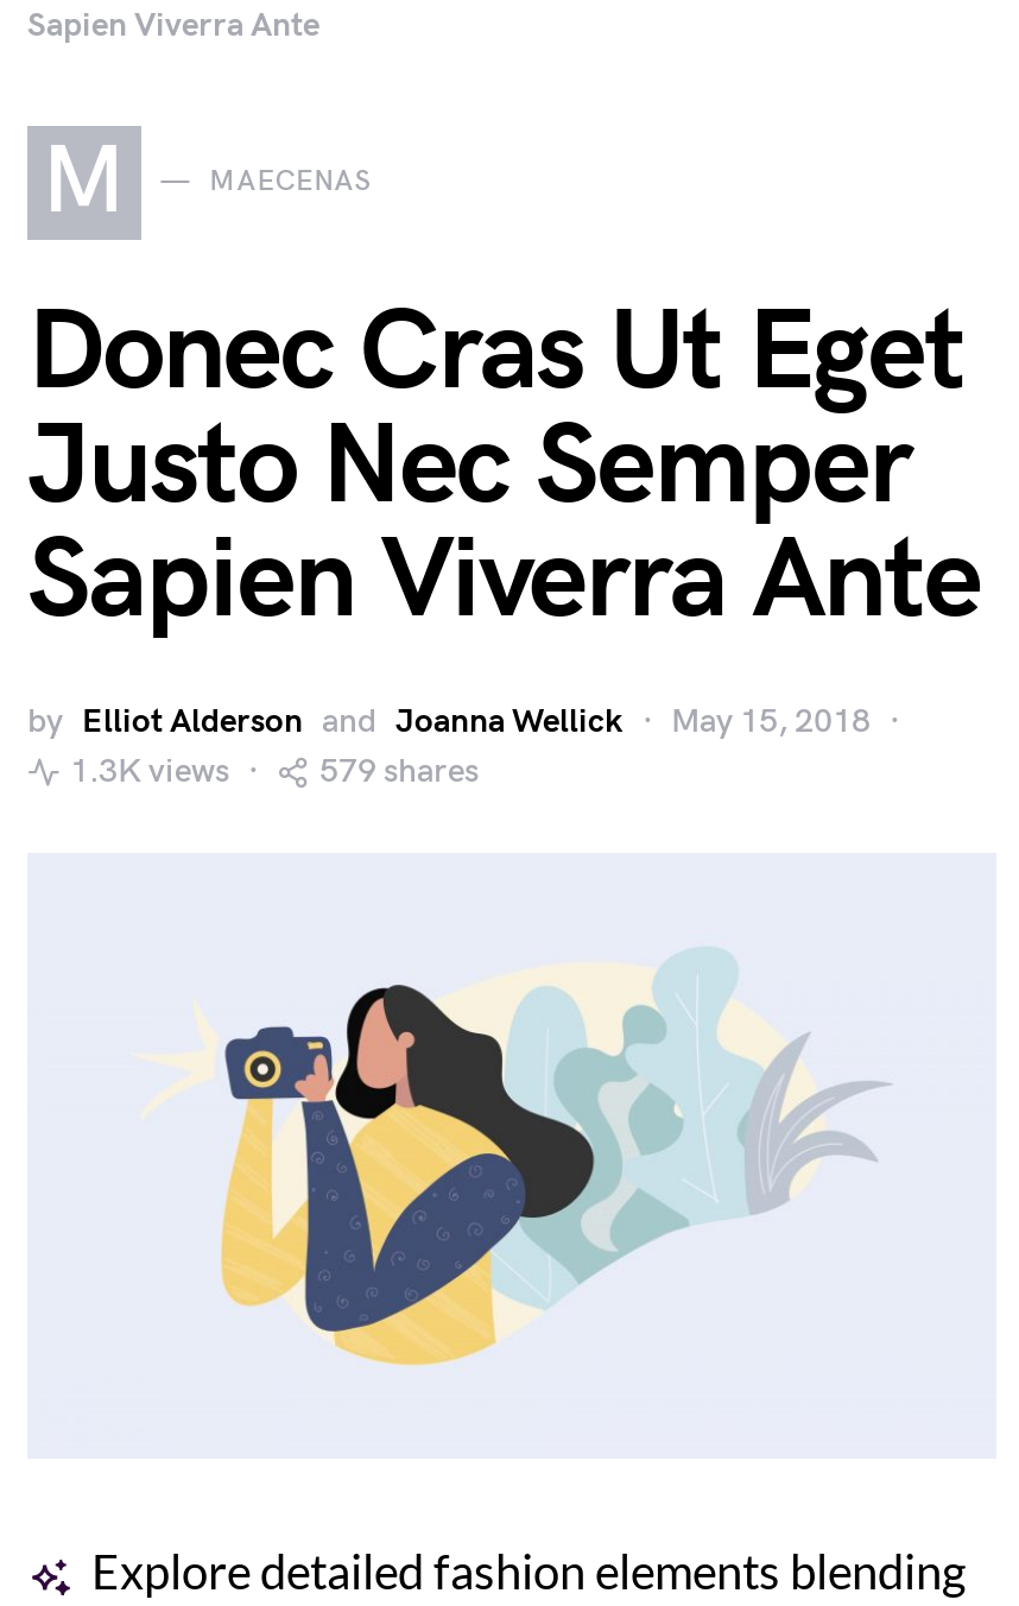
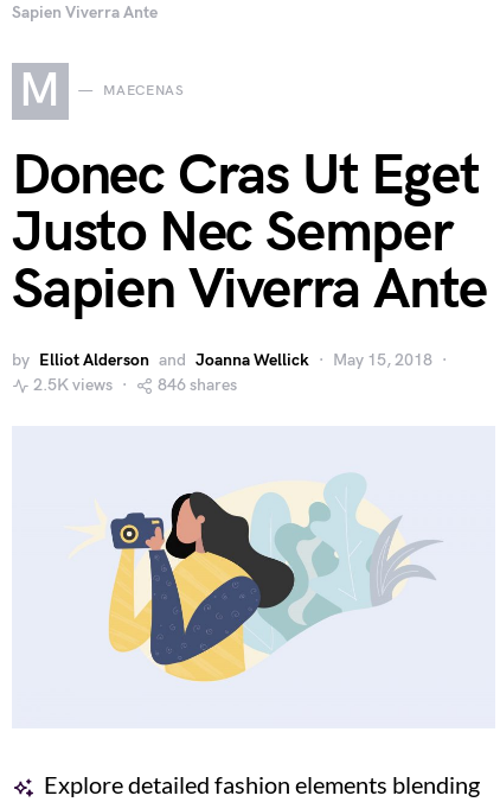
[70,751,229,791] 1.3K views -> [33,375,113,395] 2.5K views
[319,751,479,791] 579 shares -> [158,375,237,395] 846 shares

